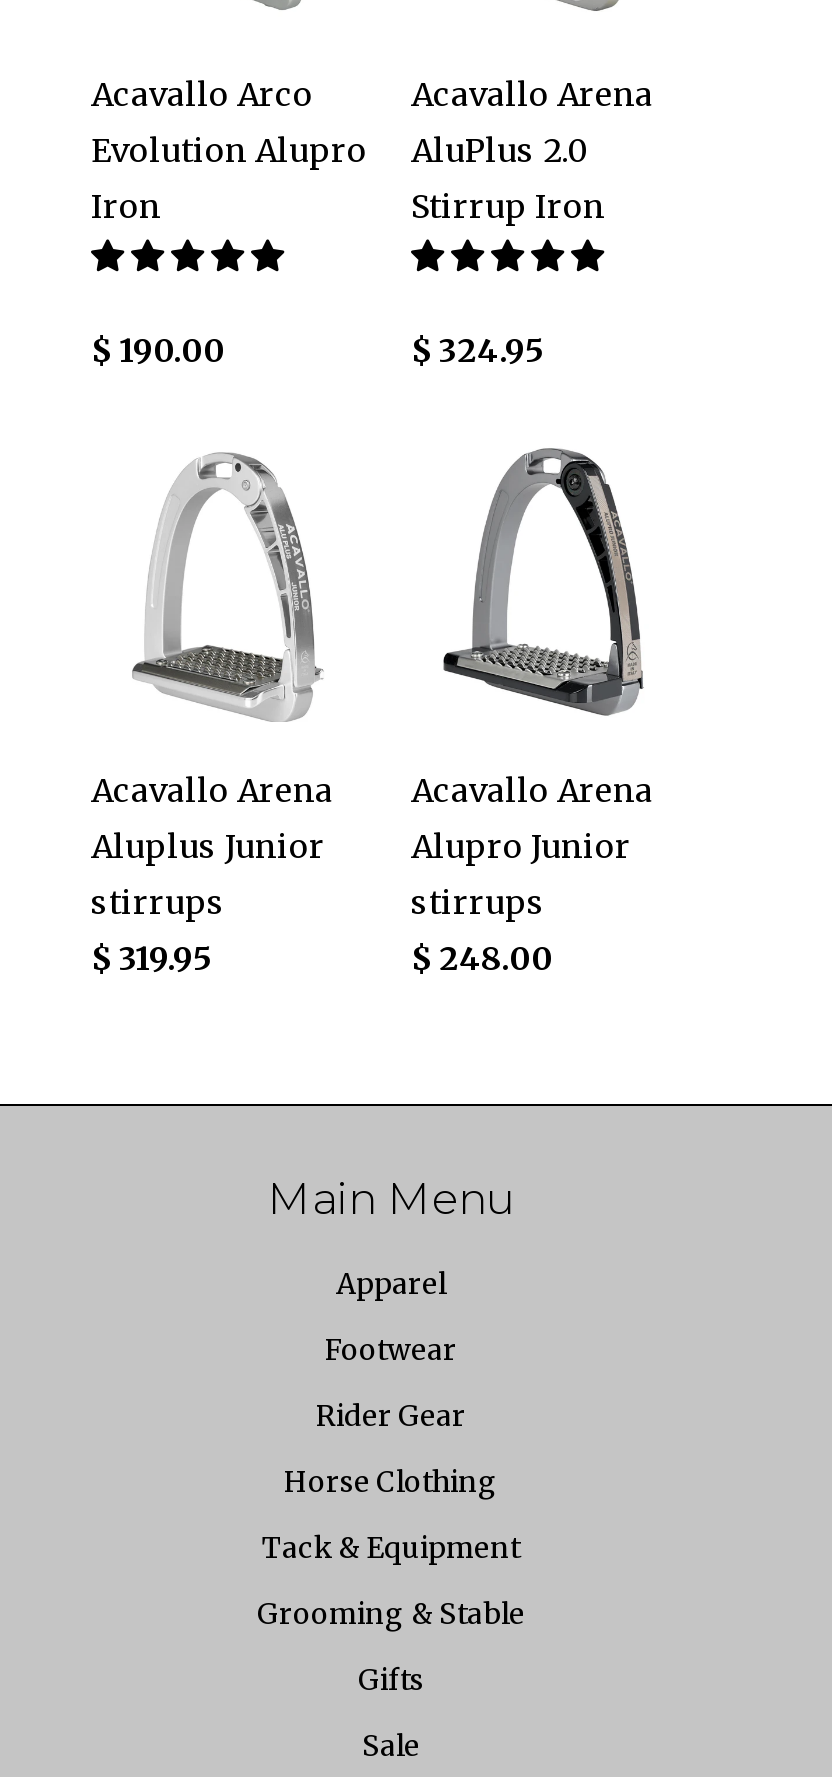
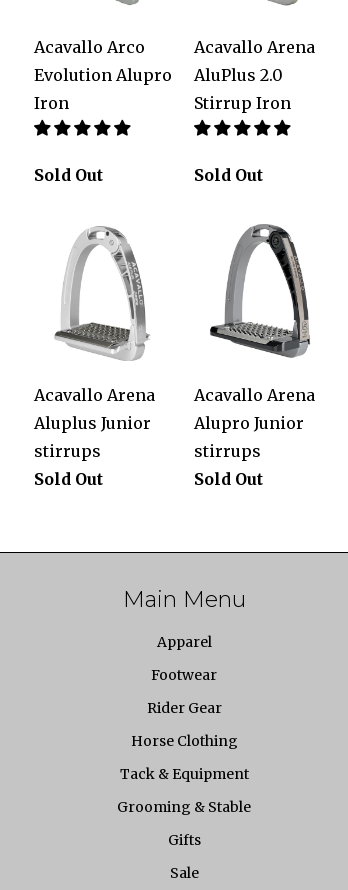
[91,331,225,371] $ 190.00 -> [34,165,103,185] Sold Out
[411,331,543,371] $ 324.95 -> [194,165,263,185] Sold Out
[91,939,211,979] $ 319.95 -> [34,469,103,489] Sold Out
[411,939,553,979] $ 248.00 -> [194,469,263,489] Sold Out

